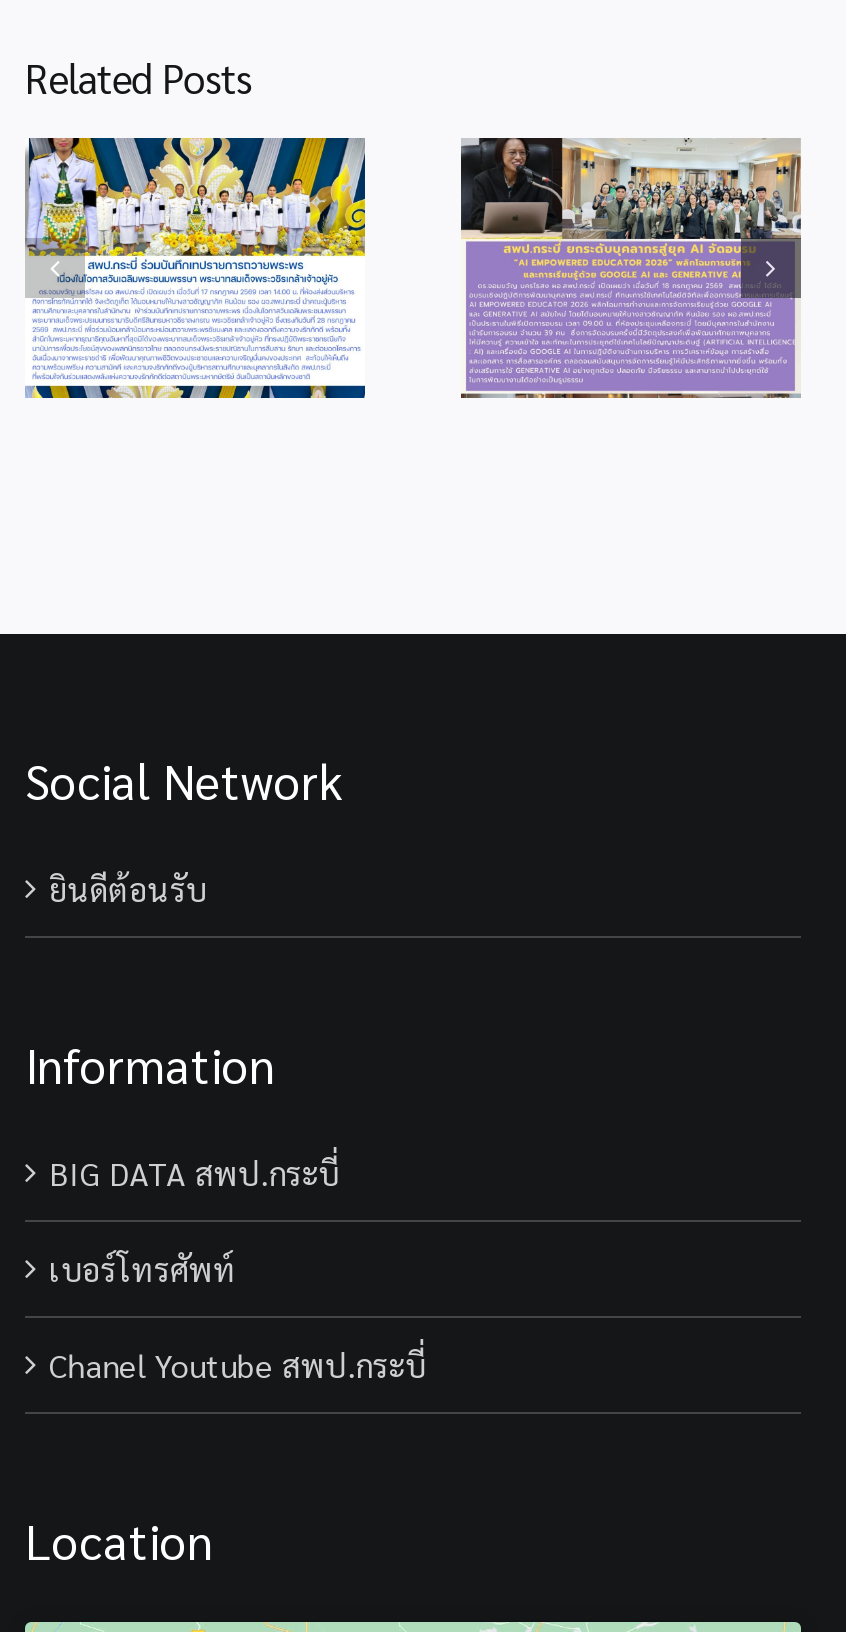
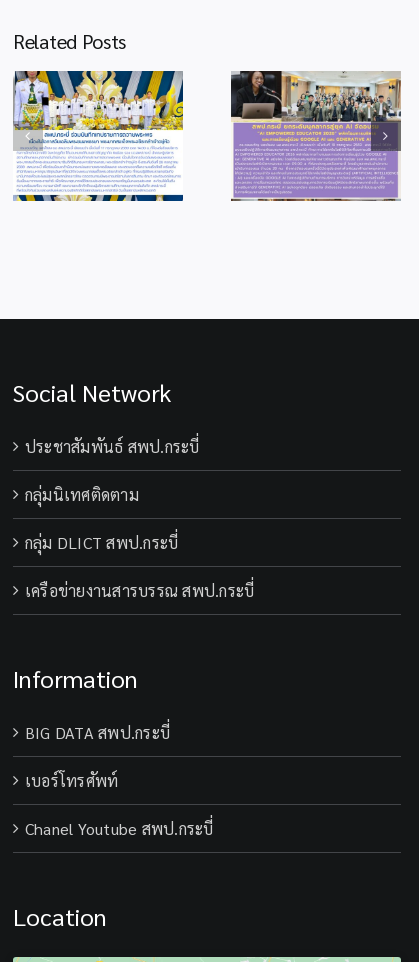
[49,867,207,909] ยินดีต้อนรับ -> [25,436,254,601] ประชาสัมพันธ์ สพป.กระบี่ | กลุ่มนิเทศติดตาม | กลุ่ม DLICT สพป.กระบี่ | เครือข่ายงานสารบรรณ สพป.กระบี่

